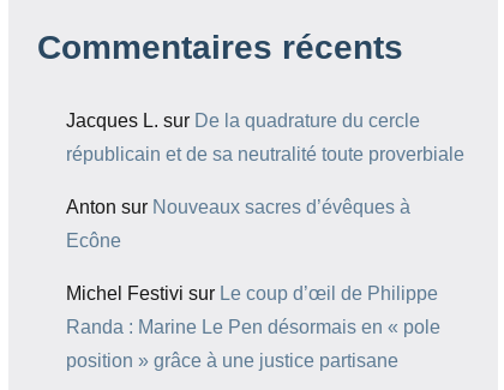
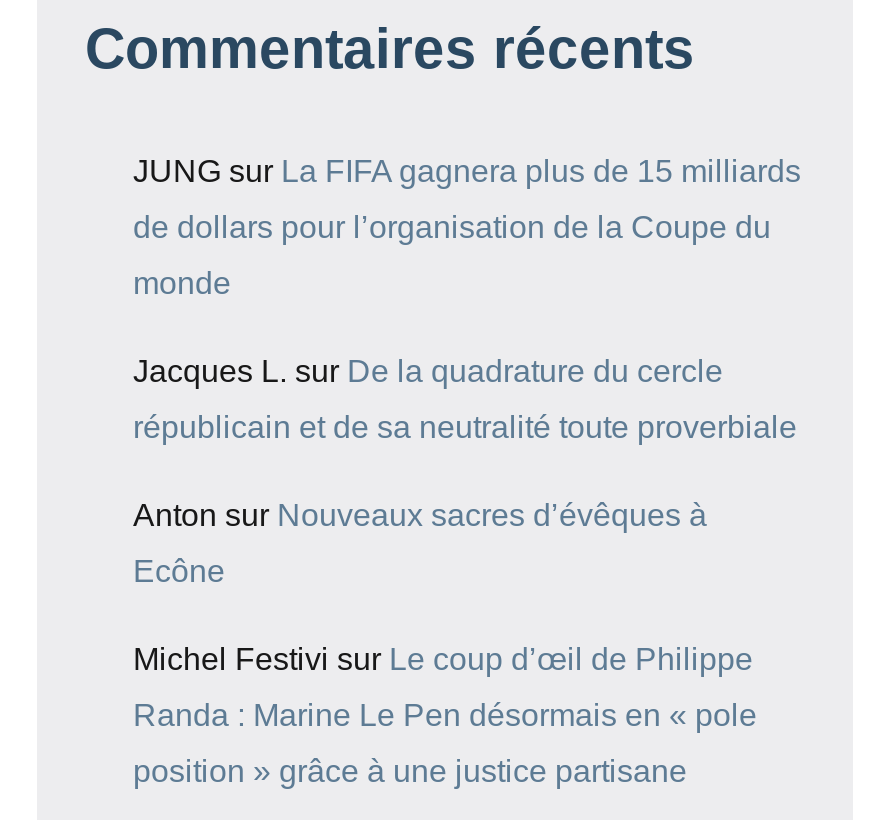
none -> [133,155,801,301] JUNG sur La FIFA gagnera plus de 15 milliards | de dollars pour l’organisation de la Coupe du | monde

